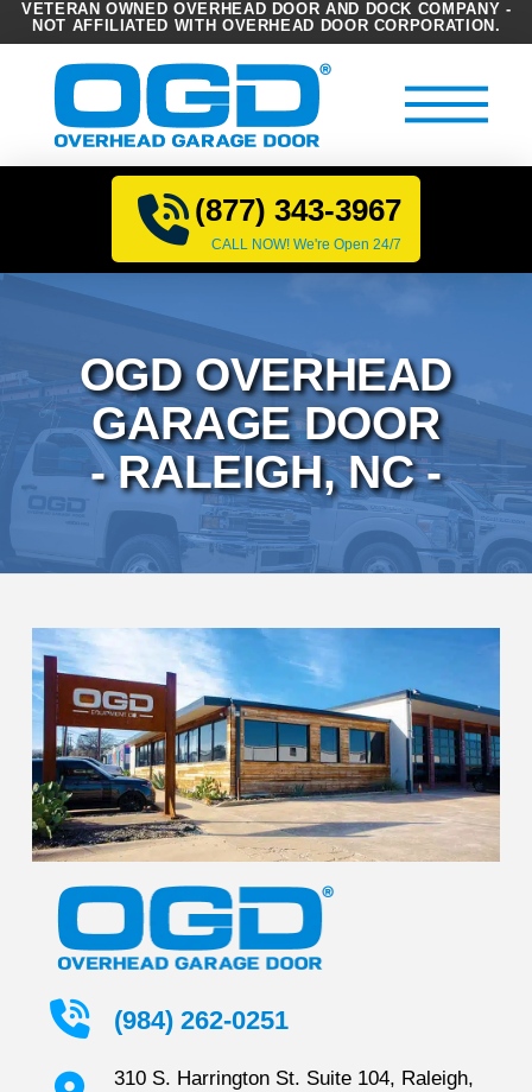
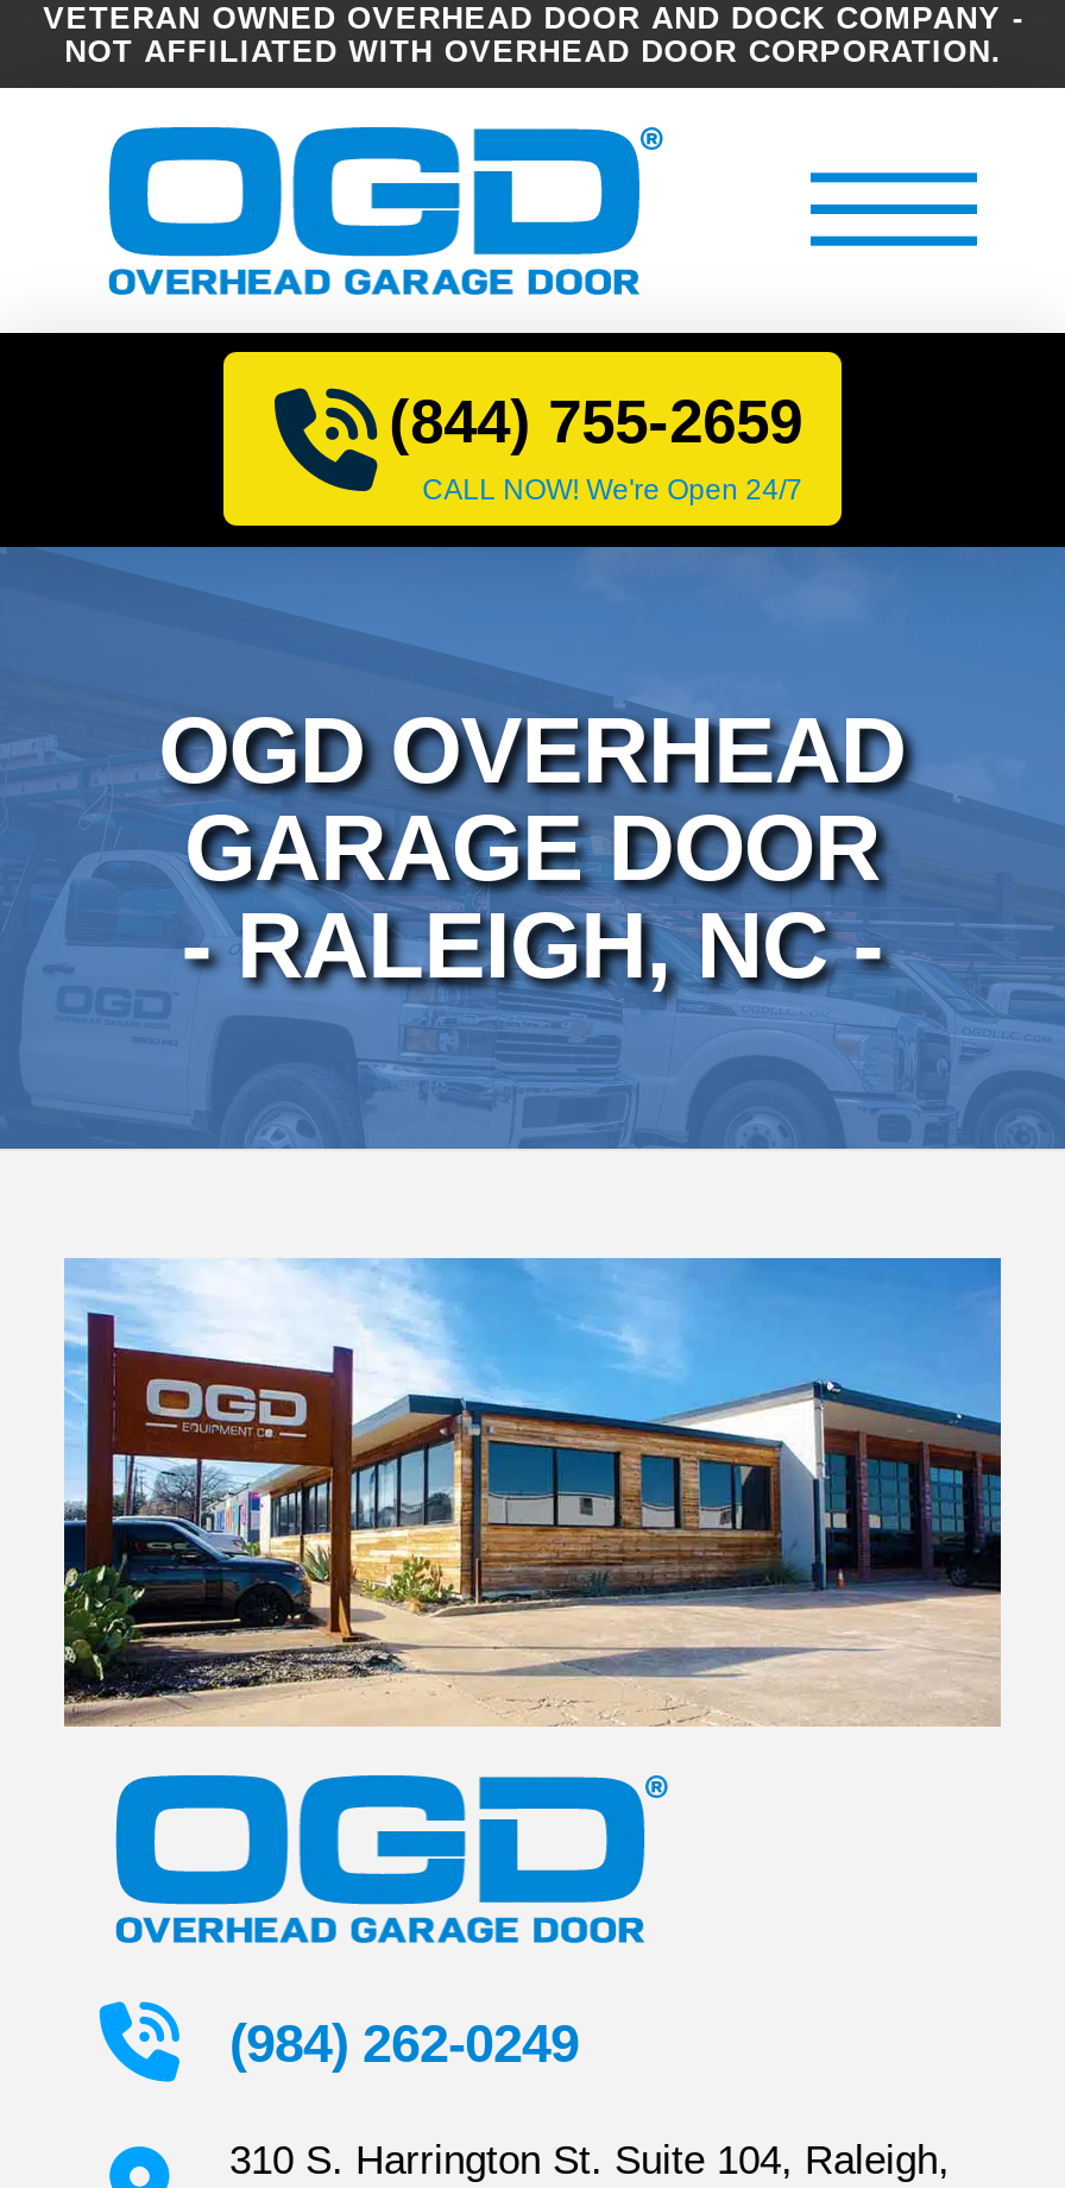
[194,193,401,226] (877) 343-3967 -> [389,387,803,453] (844) 755-2659
[115,1005,289,1035] (984) 262-0251 -> [229,2014,579,2074] (984) 262-0249

